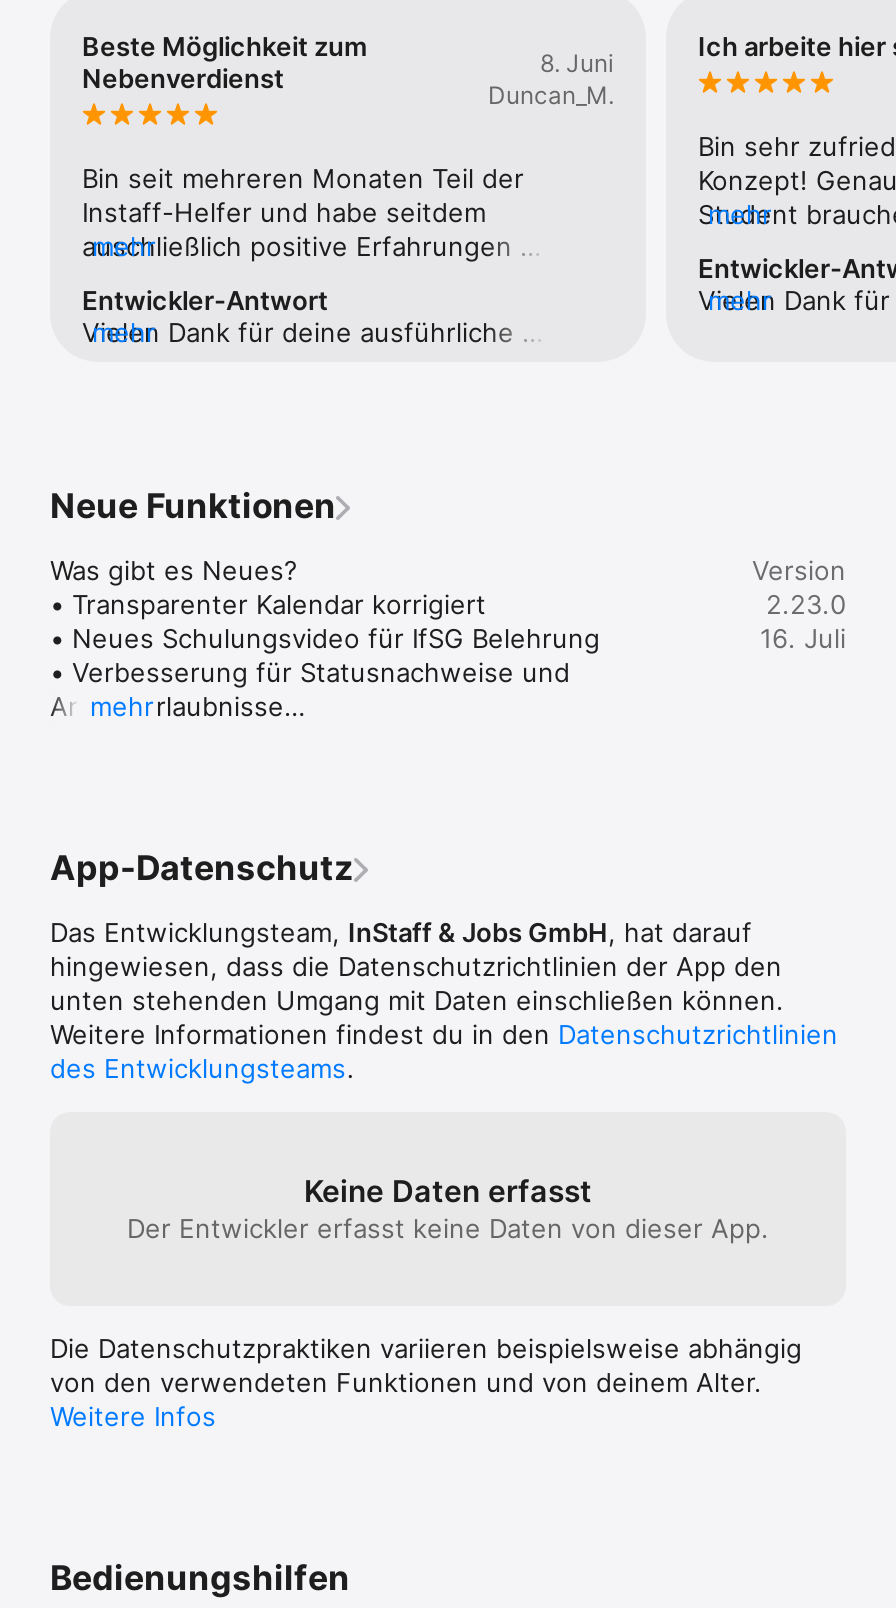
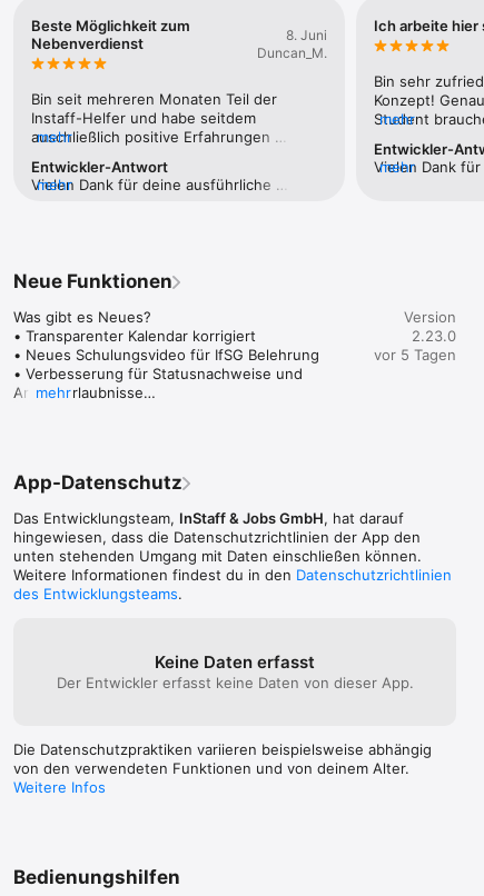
[760,622,846,654] 16. Juli -> [374,346,456,363] vor 5 Tagen

